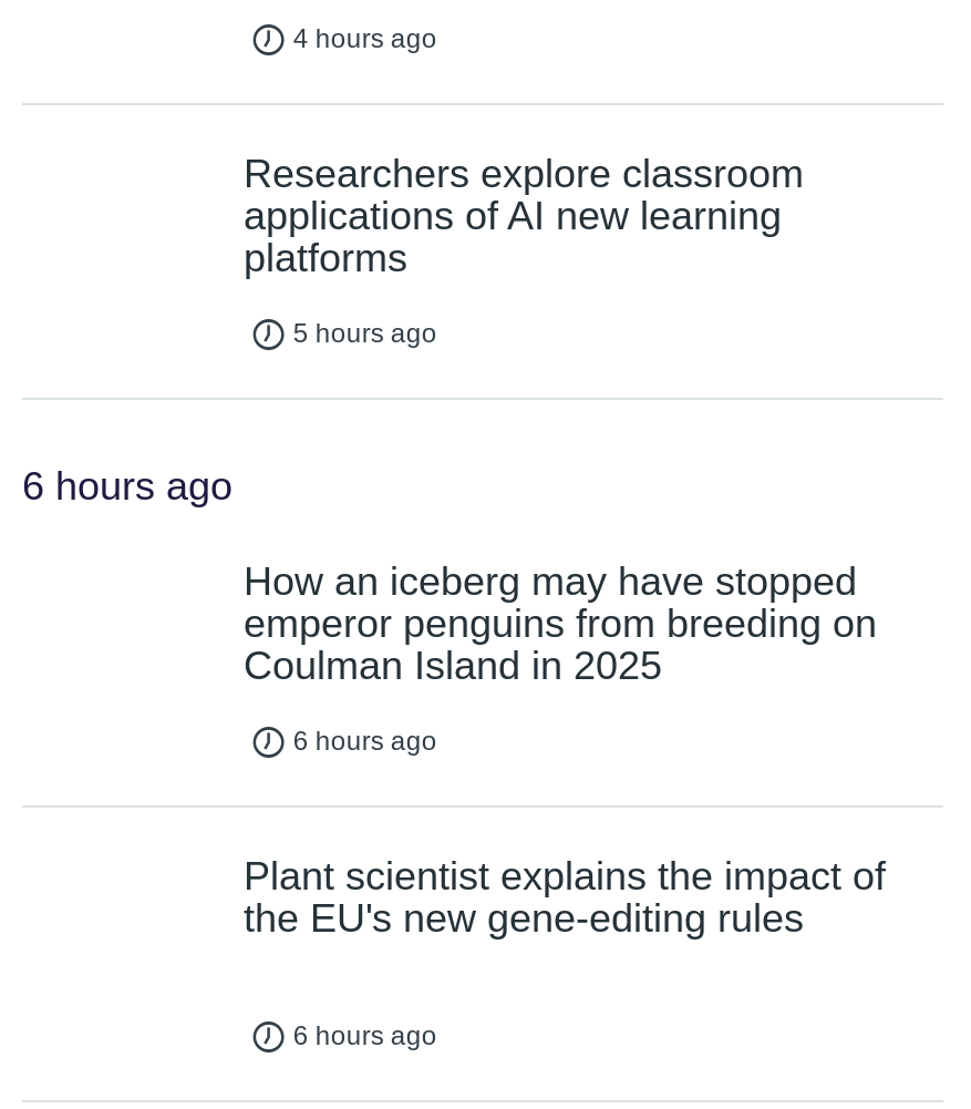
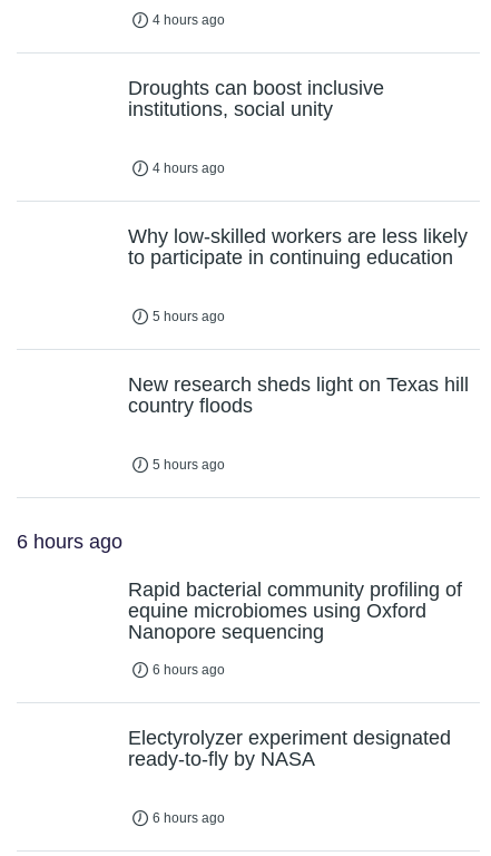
[244,152,804,280] Researchers explore classroom | applications of AI new learning | platforms -> [128,77,469,417] Droughts can boost inclusive | institutions, social unity | 4 hours ago | Why low-skilled workers are less likely | to participate in continuing education | 5 hours ago | New research sheds light on Texas hill | country floods
[244,559,877,688] How an iceberg may have stopped | emperor penguins from breeding on | Coulman Island in 2025 -> [128,578,462,643] Rapid bacterial community profiling of | equine microbiomes using Oxford | Nanopore sequencing
[244,854,886,941] Plant scientist explains the impact of | the EU's new gene-editing rules -> [128,727,451,770] Electyrolyzer experiment designated | ready-to-fly by NASA

